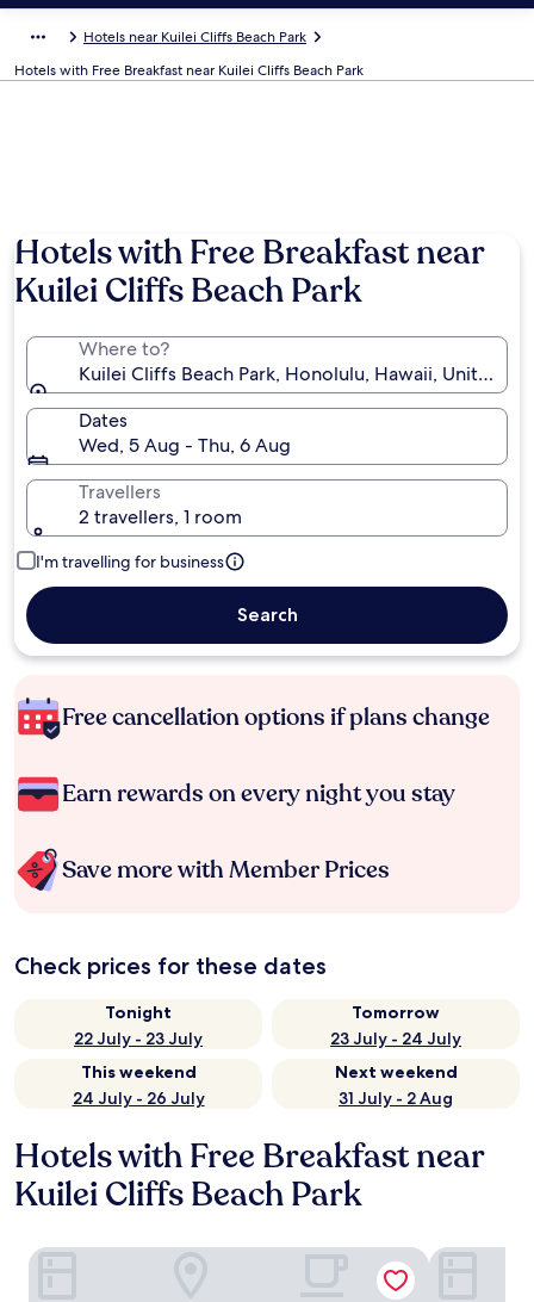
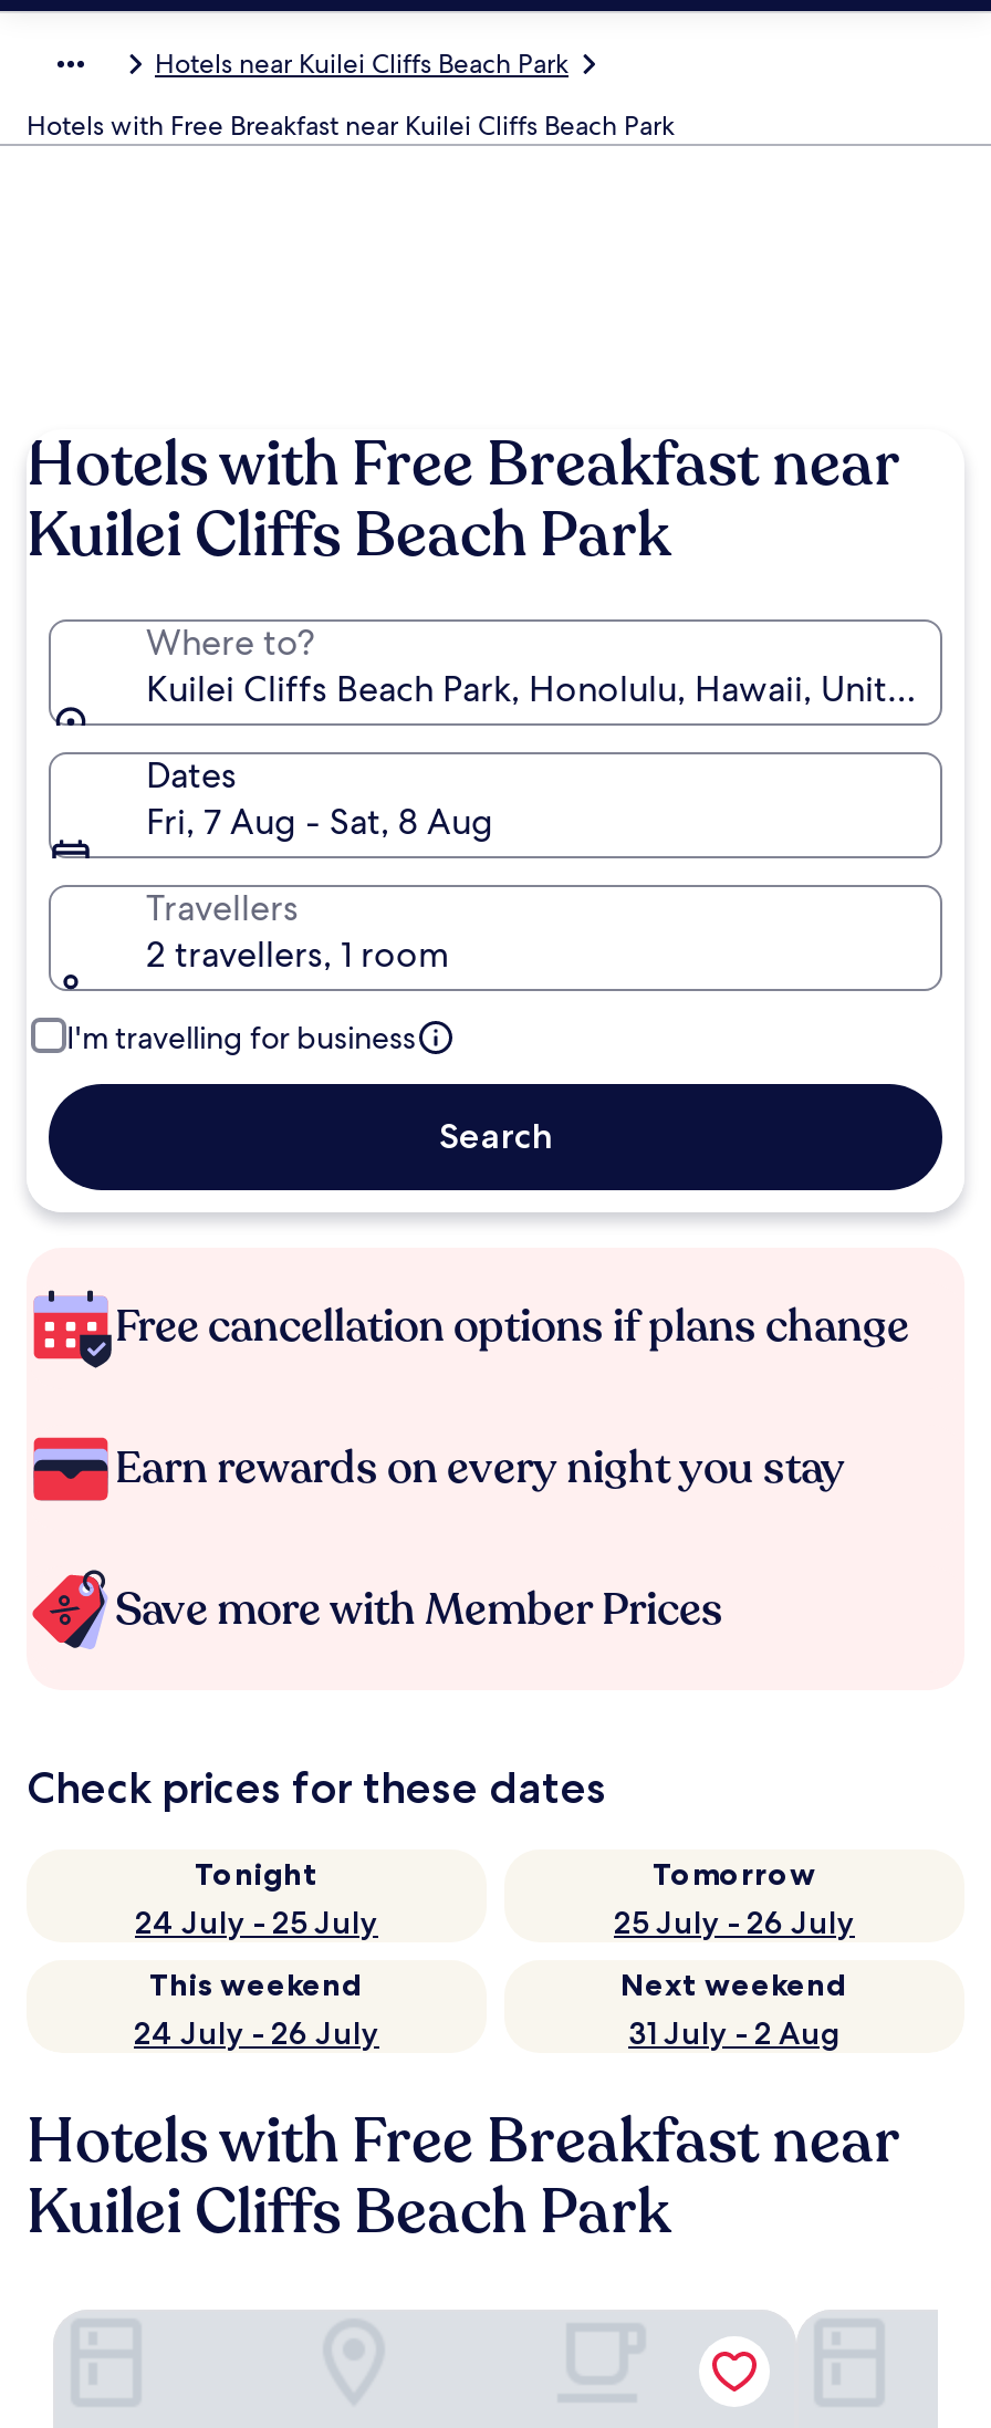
[79,433,291,458] Wed, 5 Aug - Thu, 6 Aug -> [146,799,493,845] Fri, 7 Aug - Sat, 8 Aug
[74,1028,203,1049] 22 July - 23 July -> [135,1903,378,1942] 24 July - 25 July
[330,1028,461,1049] 23 July - 24 July -> [614,1903,855,1942] 25 July - 26 July

